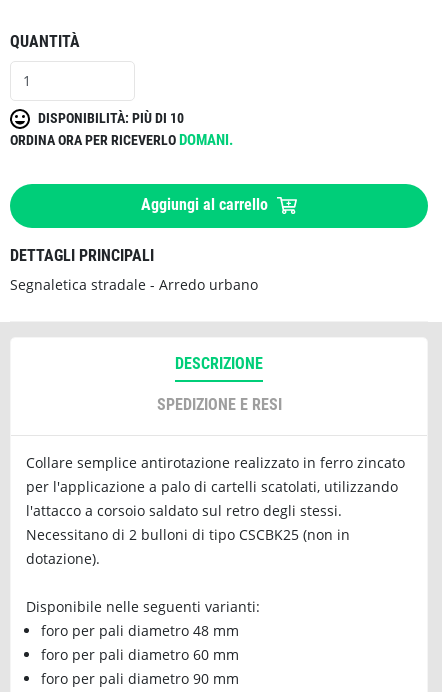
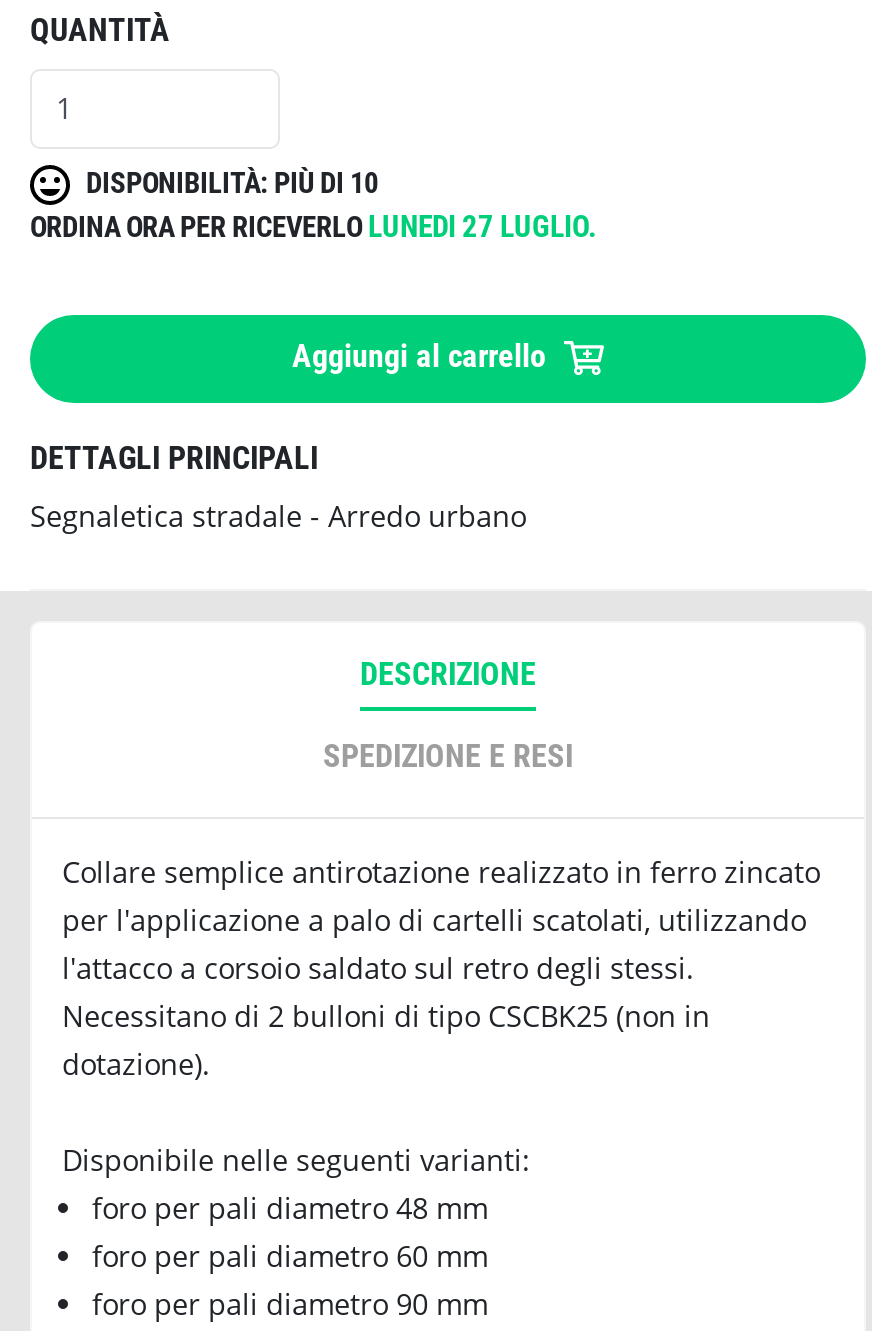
[10,130,233,148] ORDINA ORA PER RICEVERLO DOMANI. -> [30,208,596,244] ORDINA ORA PER RICEVERLO LUNEDI 27 LUGLIO.

